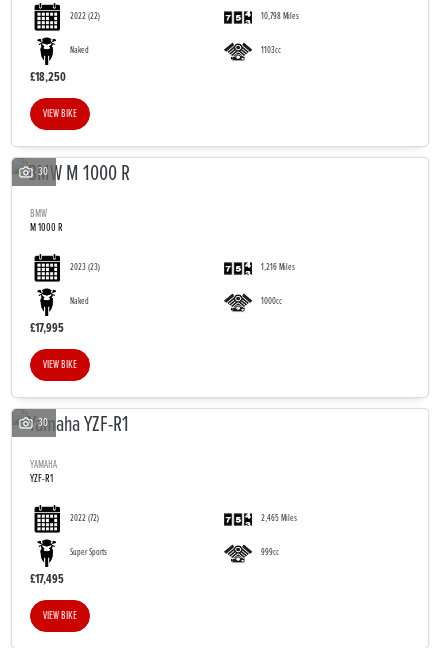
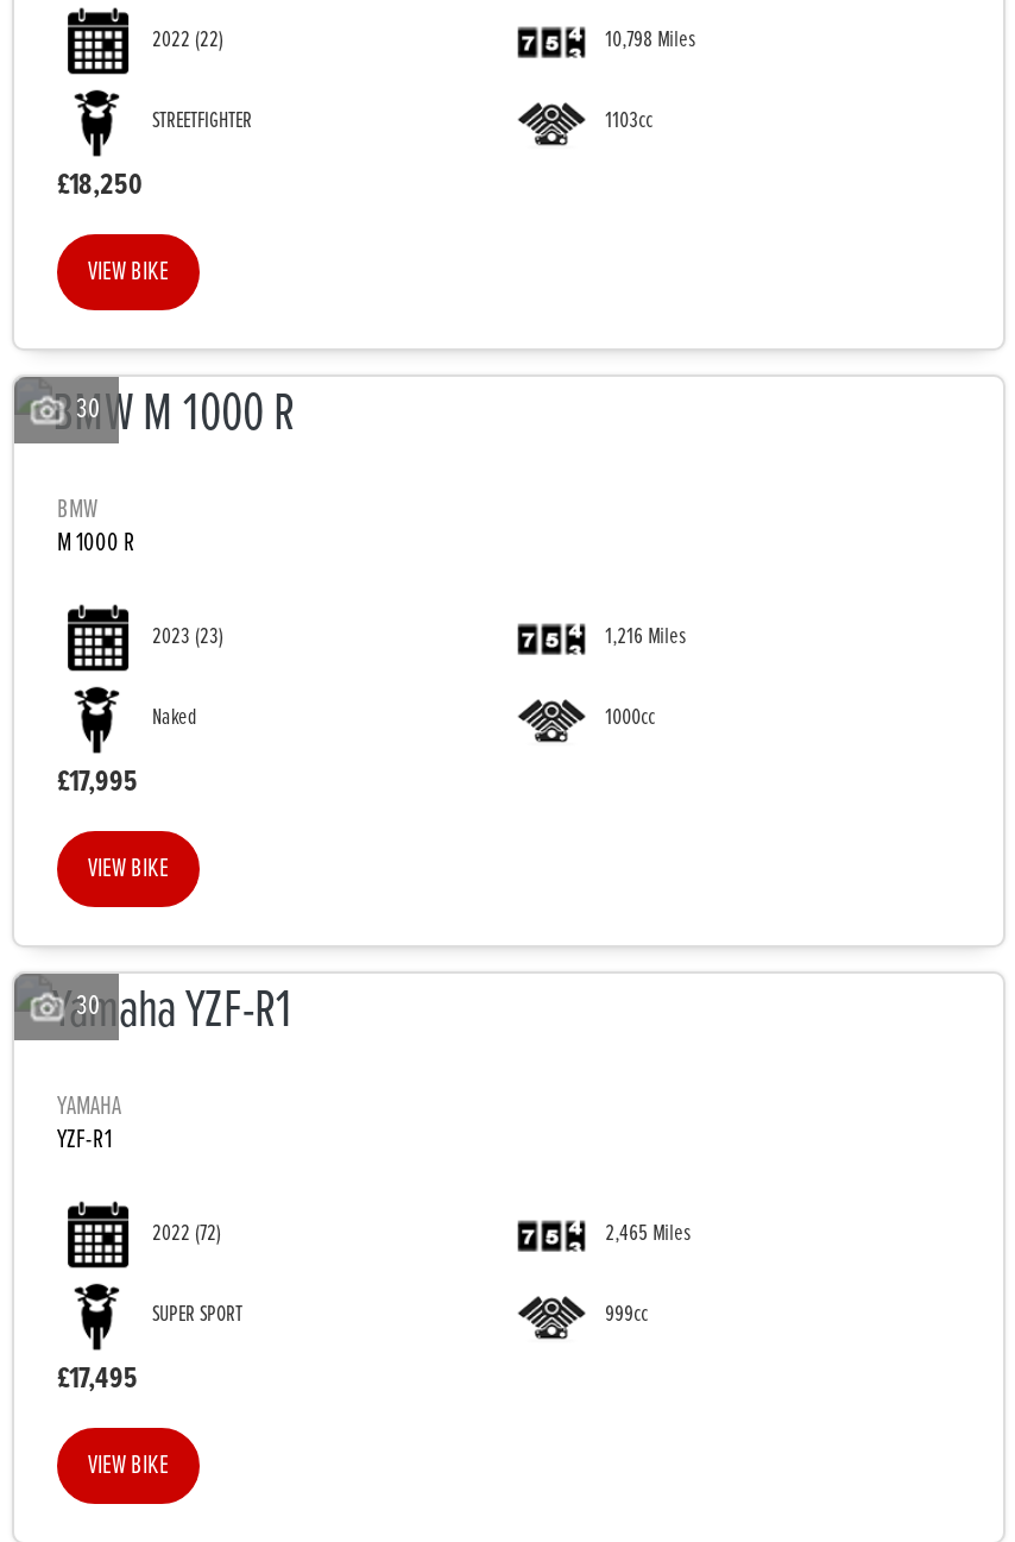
[70,44,89,57] Naked -> [152,106,252,137] STREETFIGHTER
[70,546,107,559] Super Sports -> [152,1300,242,1331] SUPER SPORT

